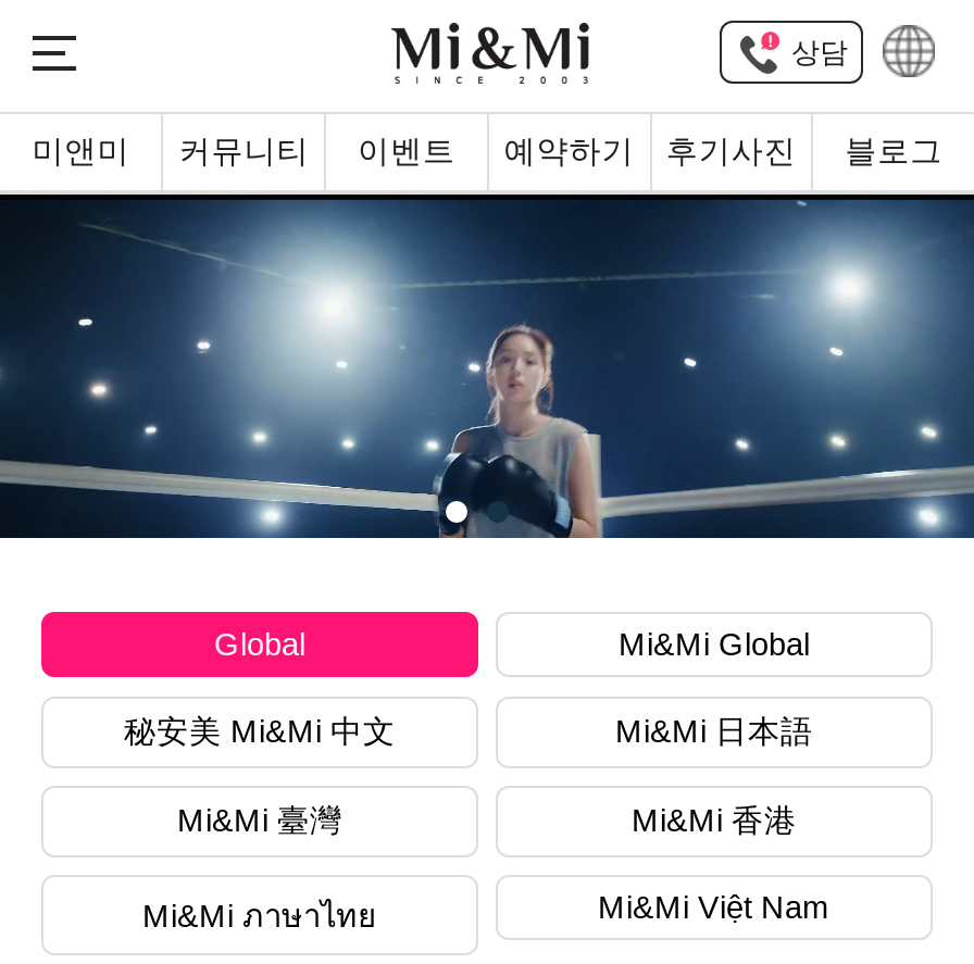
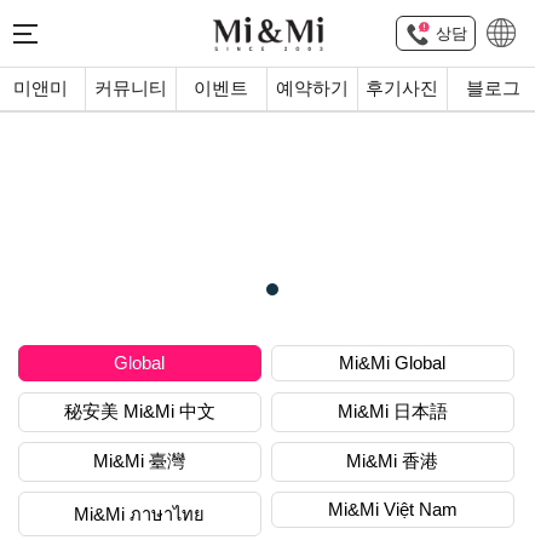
[7,192,967,540] [image] -> none

